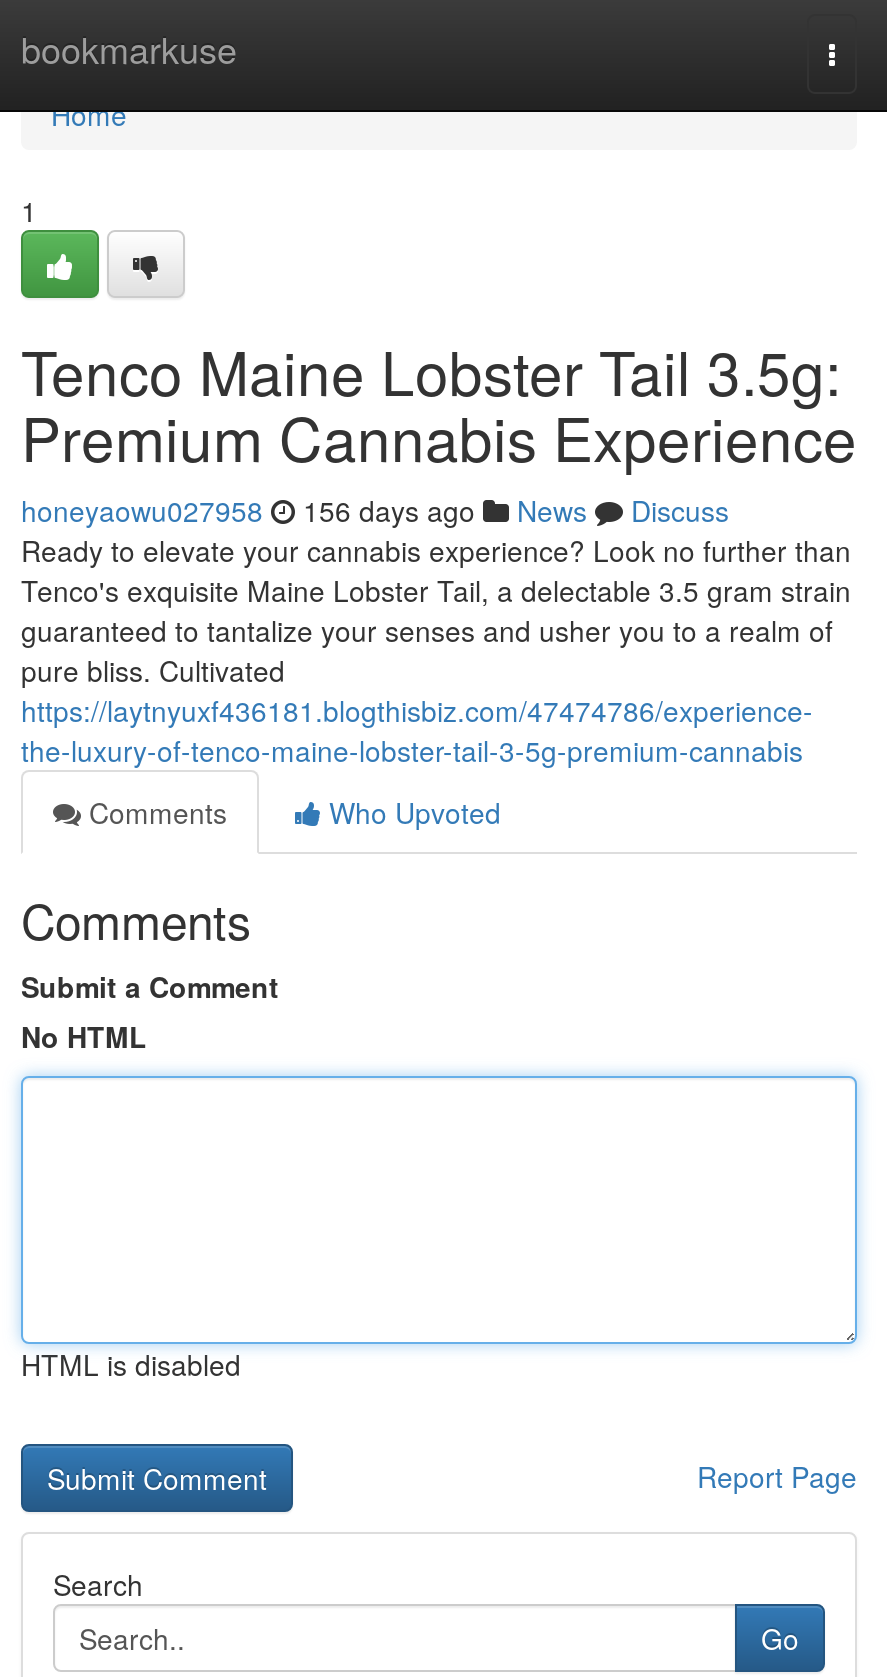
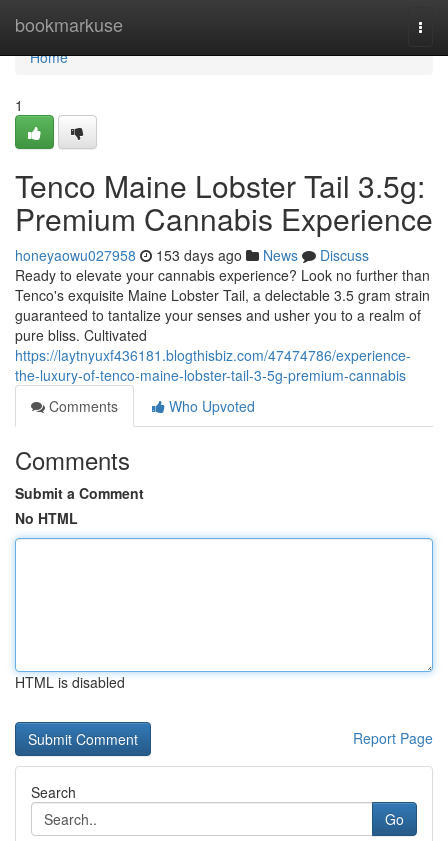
[21,490,729,530] honeyaowu027958 156 days ago News Discuss -> [15,245,369,265] honeyaowu027958 153 days ago News Discuss

